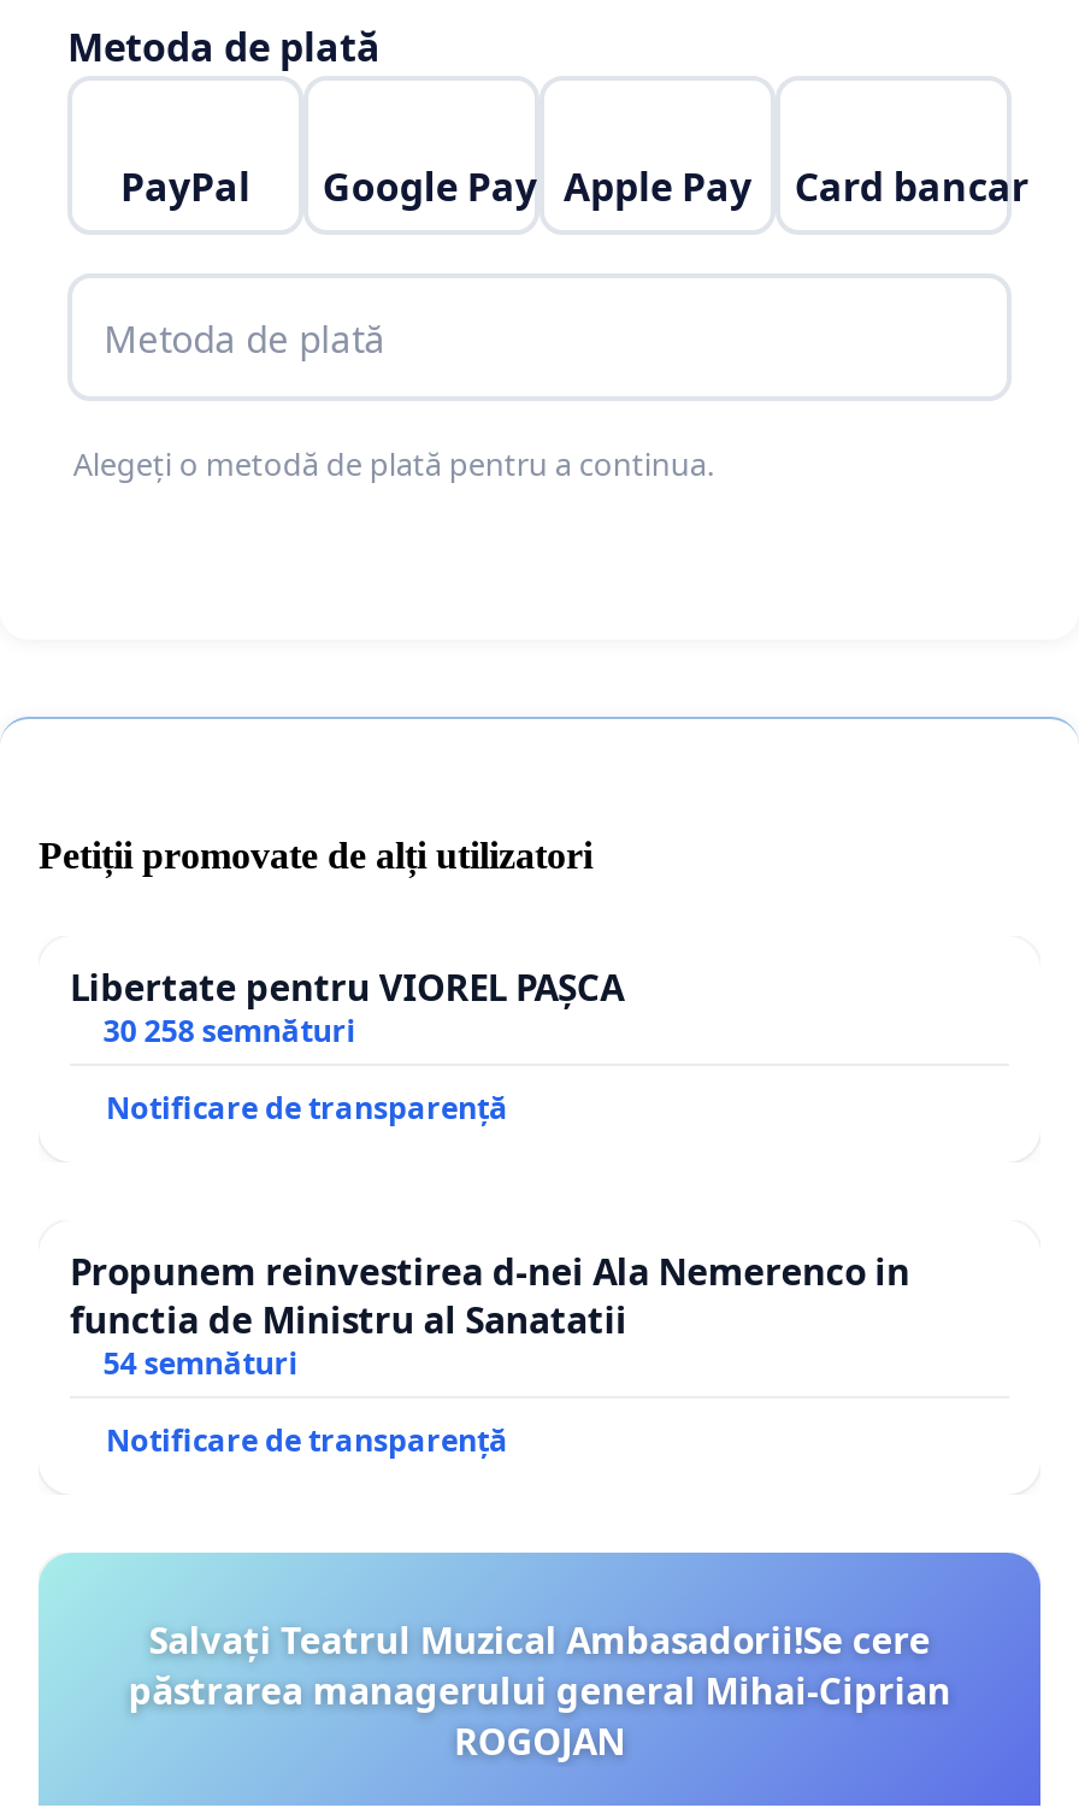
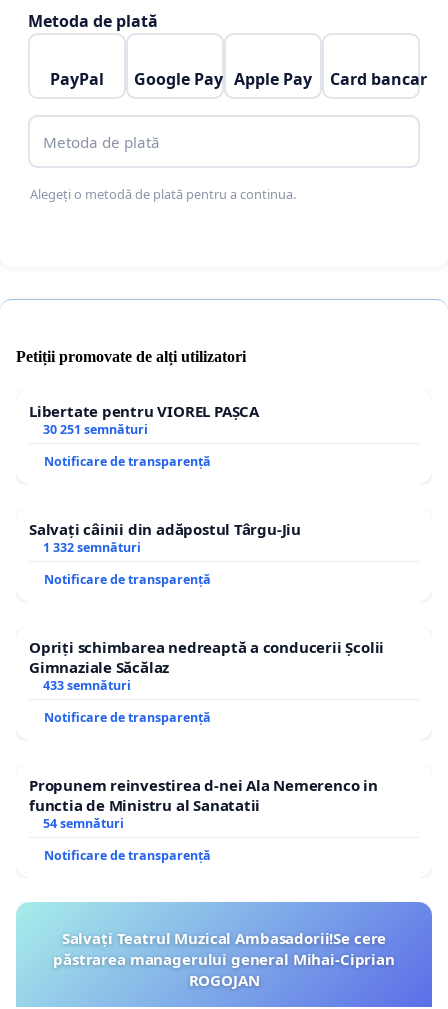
[103,1011,356,1052] 30 258 semnături -> [29,421,384,694] 30 251 semnături | Notificare de transparență | Salvați câinii din adăpostul Târgu-Jiu | 1 332 semnături | Notificare de transparență | Opriți schimbarea nedreaptă a conducerii Școlii | Gimnaziale Săcălaz | 433 semnături

